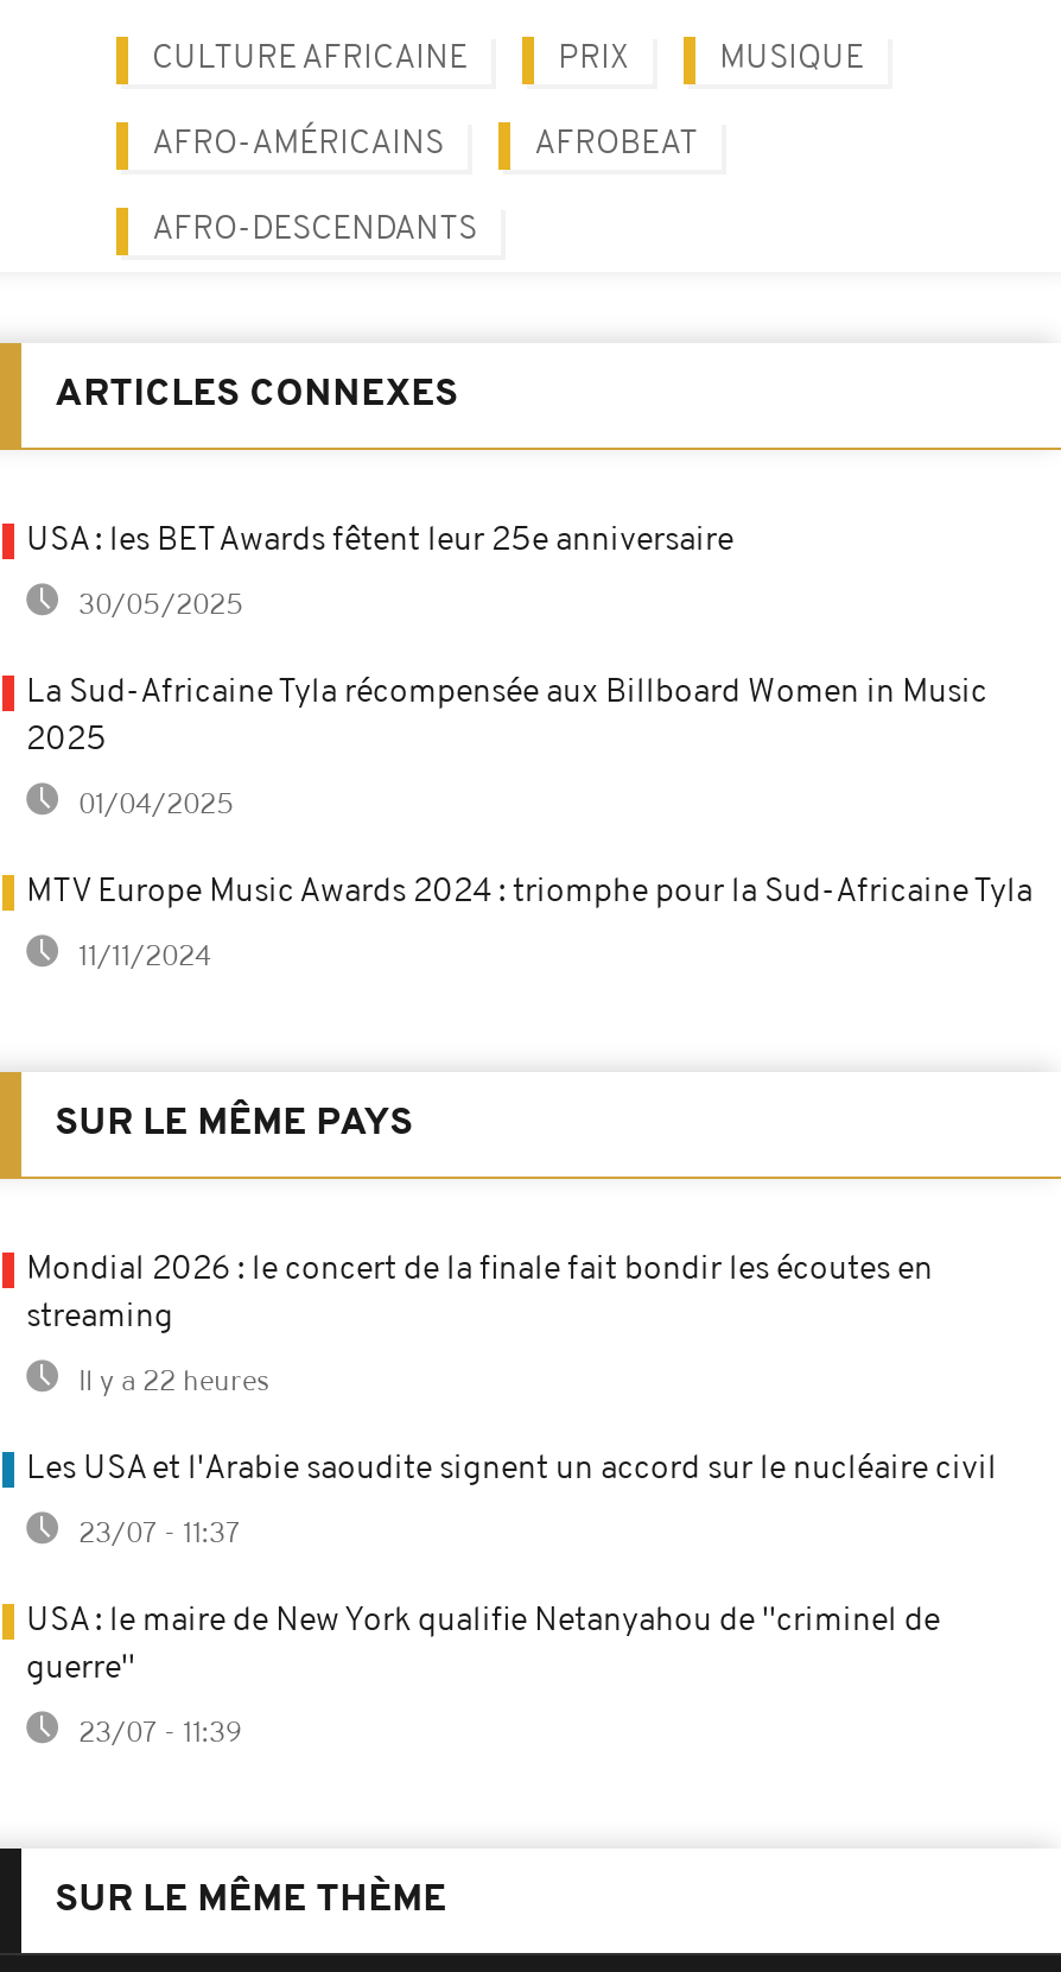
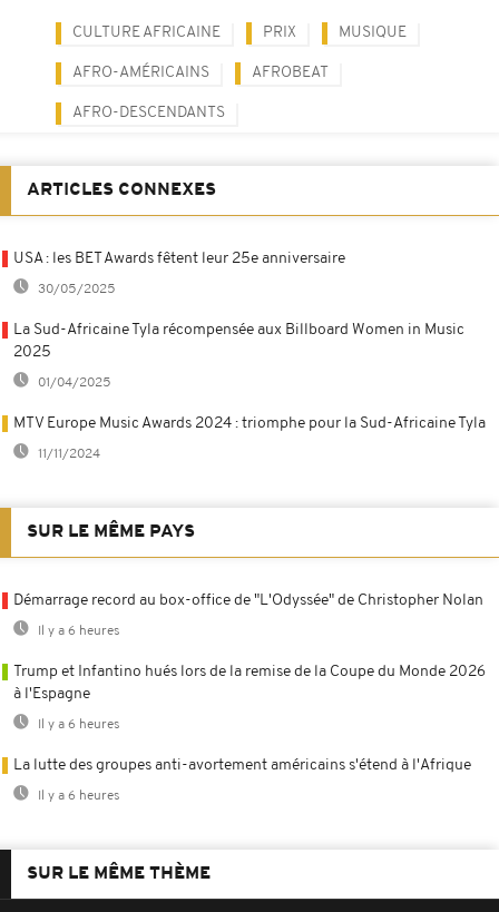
[26,1253,933,1336] Mondial 2026 : le concert de la finale fait bondir les écoutes en | streaming -> [13,592,483,609] Démarrage record au box-office de "L'Odyssée" de Christopher Nolan
[71,1369,271,1397] Il y a 22 heures -> [35,625,120,638] Il y a 6 heures
[26,1452,997,1488] Les USA et l'Arabie saoudite signent un accord sur le nucléaire civil -> [13,664,486,703] Trump et Infantino hués lors de la remise de la Coupe du Monde 2026 | à l'Espagne
[71,1521,240,1549] 23/07 - 11:37 -> [35,718,120,732] Il y a 6 heures
[26,1604,940,1687] USA : le maire de New York qualifie Netanyahou de ''criminel de | guerre'' -> [13,757,471,774] La lutte des groupes anti-avortement américains s'étend à l'Afrique
[71,1720,242,1749] 23/07 - 11:39 -> [35,790,120,803] Il y a 6 heures

